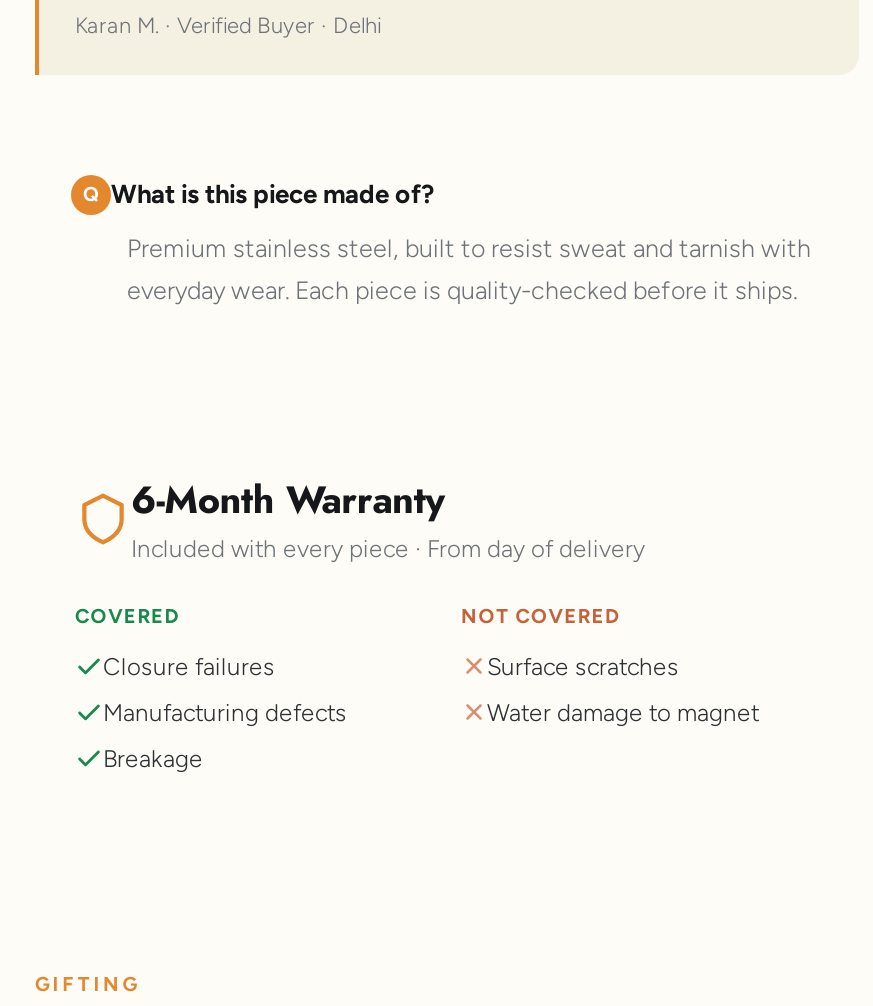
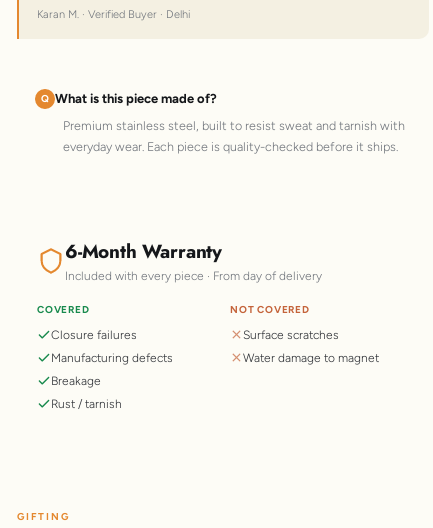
none -> [51,397,122,411] Rust / tarnish

